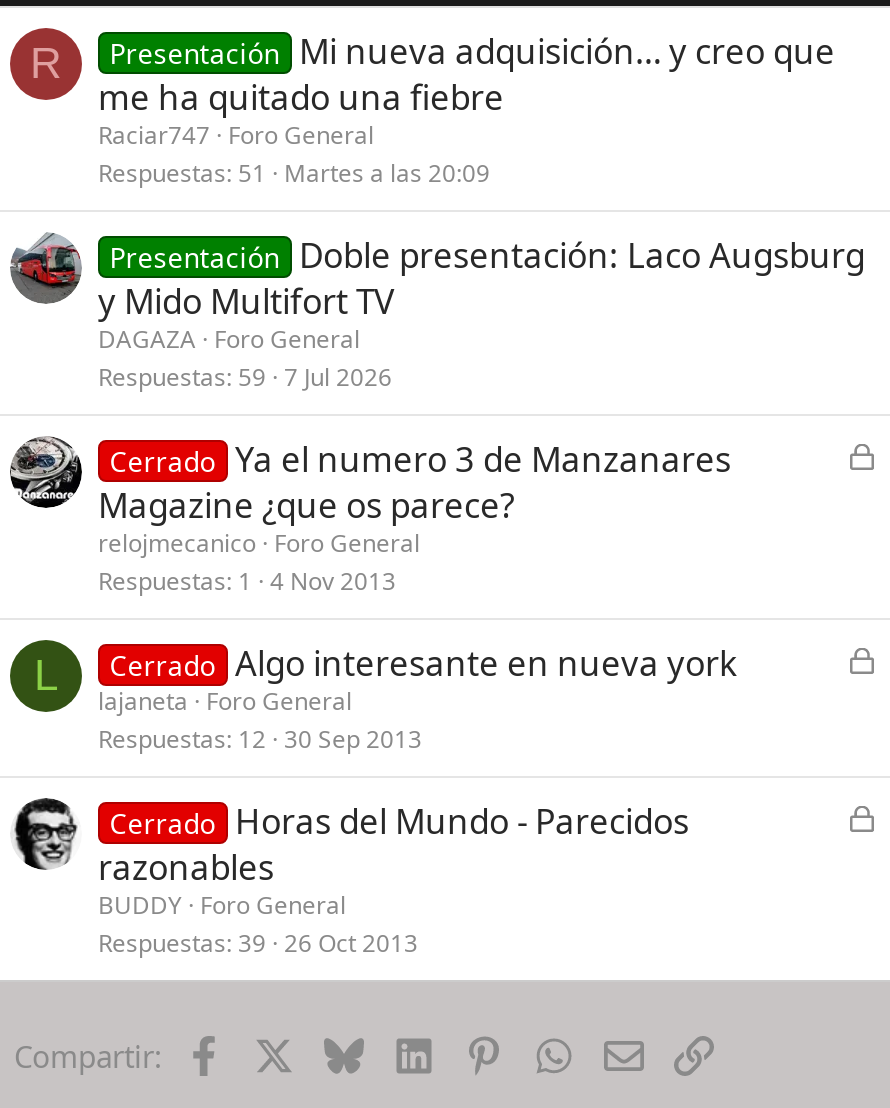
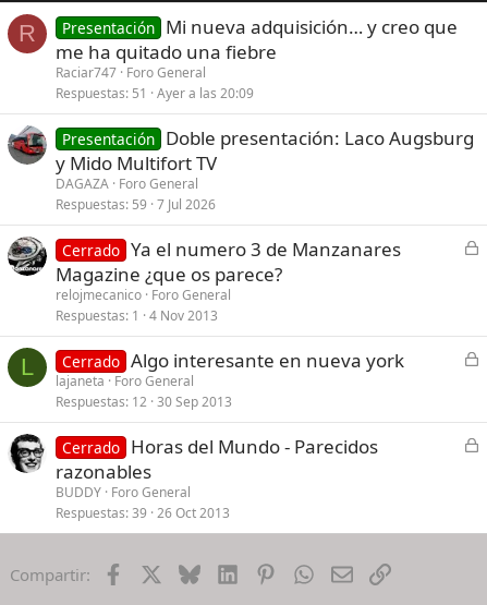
[98,155,490,189] Respuestas 51 Martes a las 20:09 -> [56,83,254,102] Respuestas 51 Ayer a las 20:09

